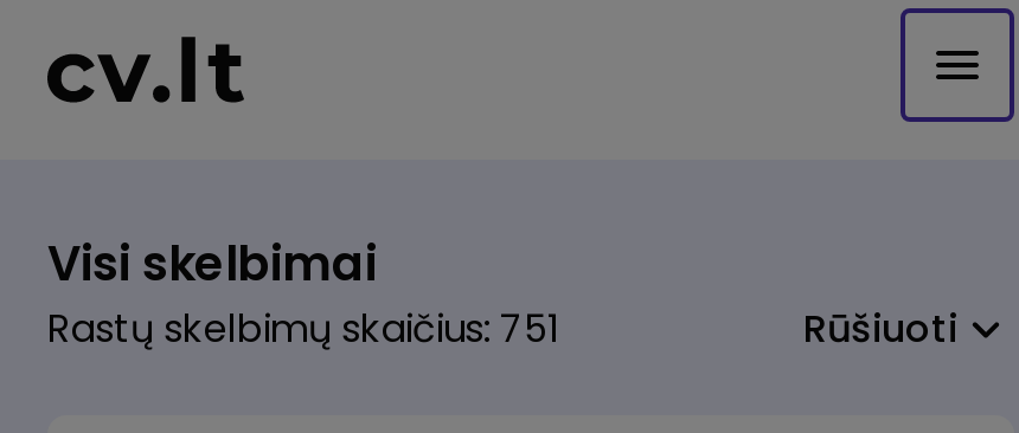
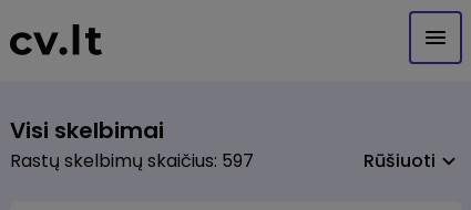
[47,302,559,356] Rastų skelbimų skaičius: 751 -> [10,148,254,174] Rastų skelbimų skaičius: 597

